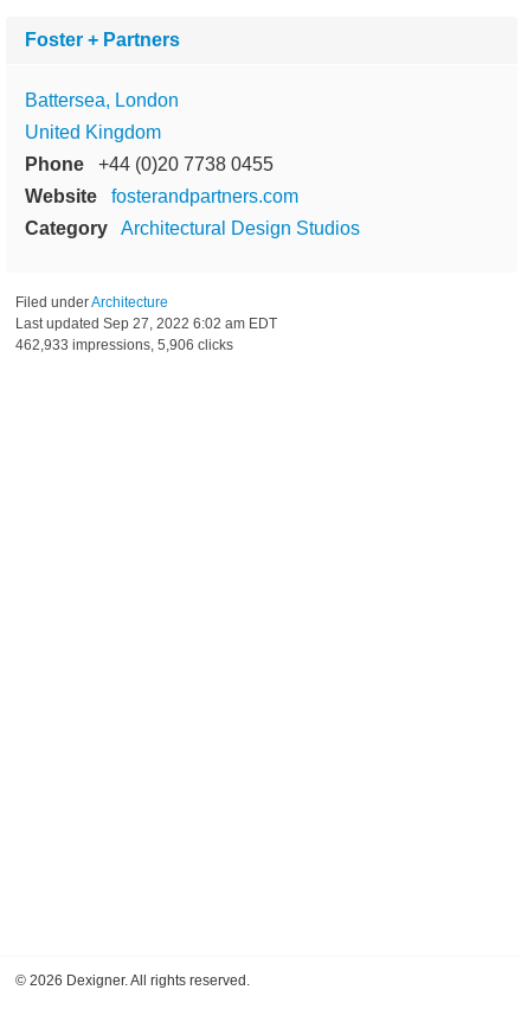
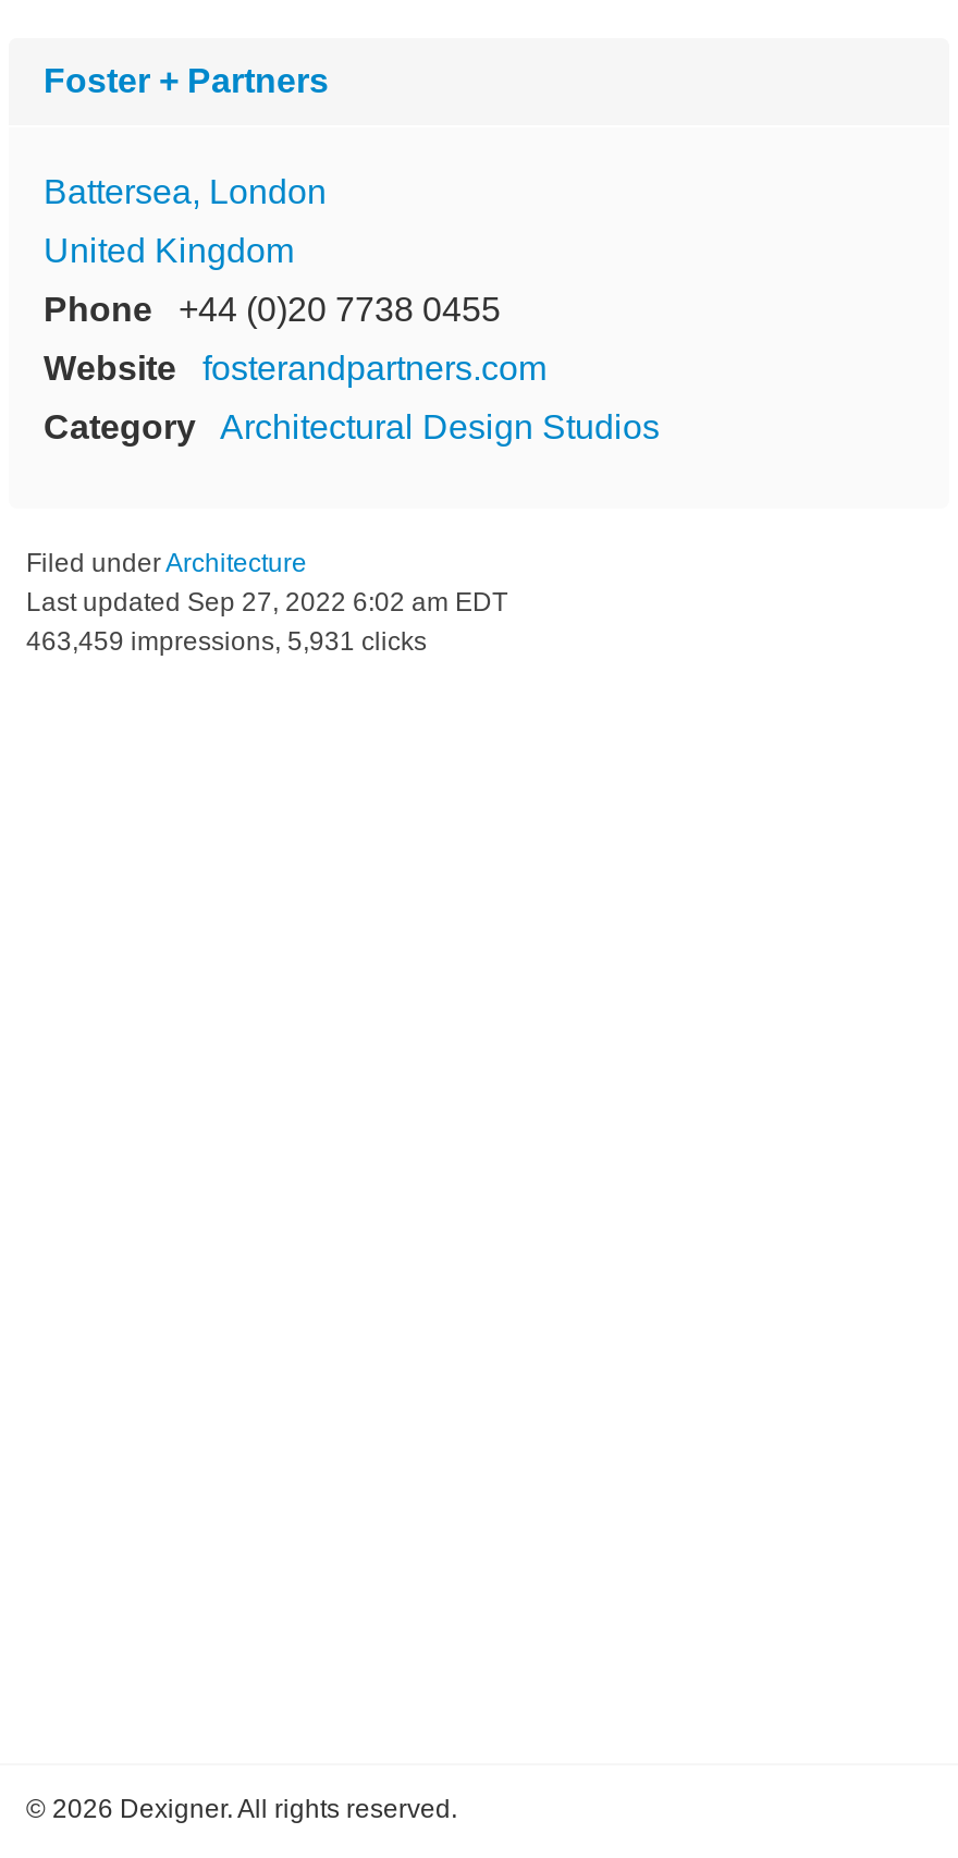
[15,337,233,353] 462,933 impressions, 5,906 clicks -> [26,626,427,657] 463,459 impressions, 5,931 clicks

